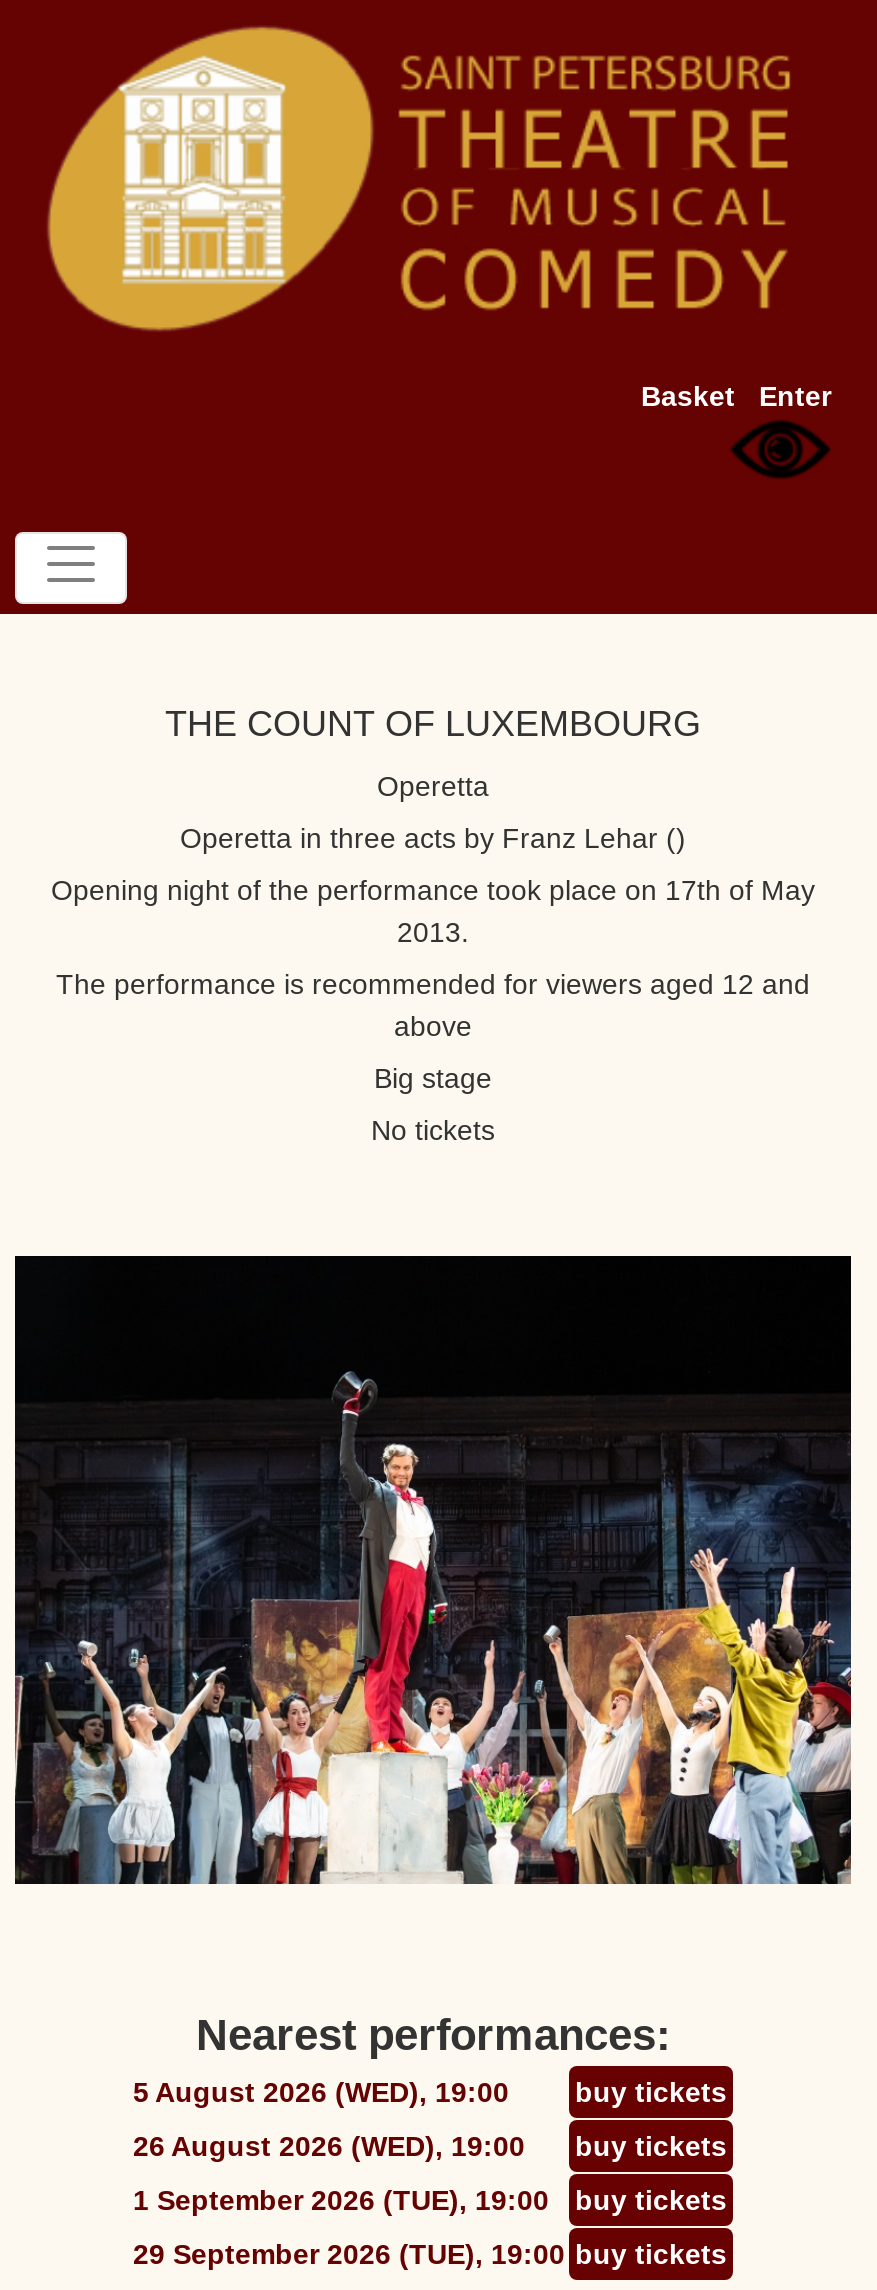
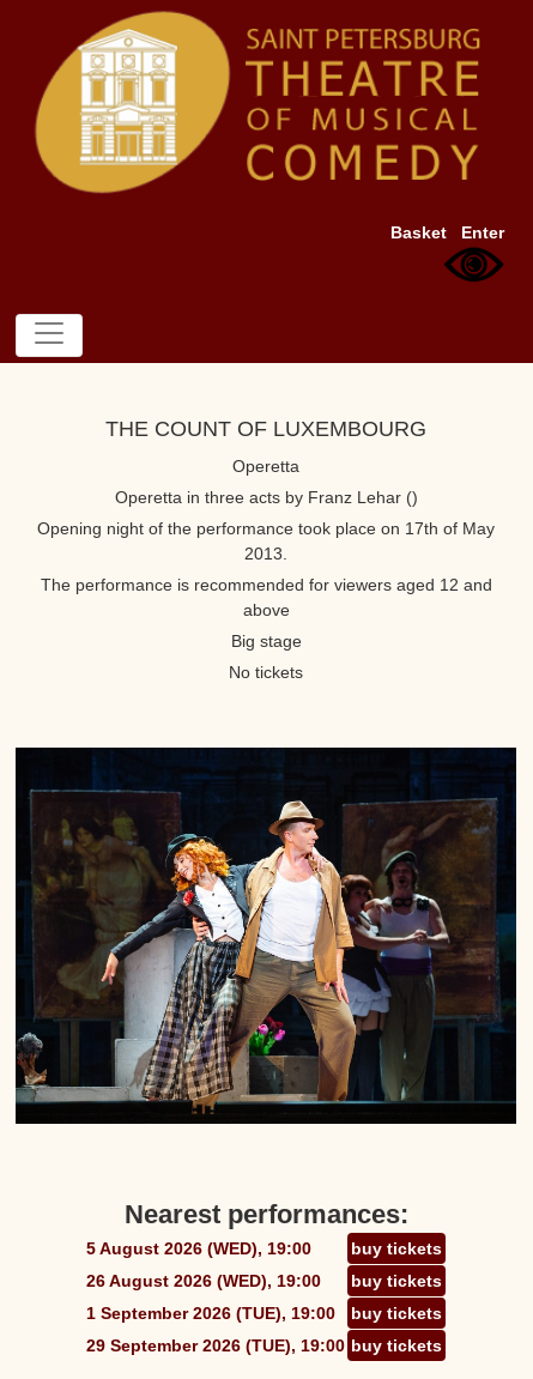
[13,1274,853,1886] [image] -> [14,754,517,1125] [image]

